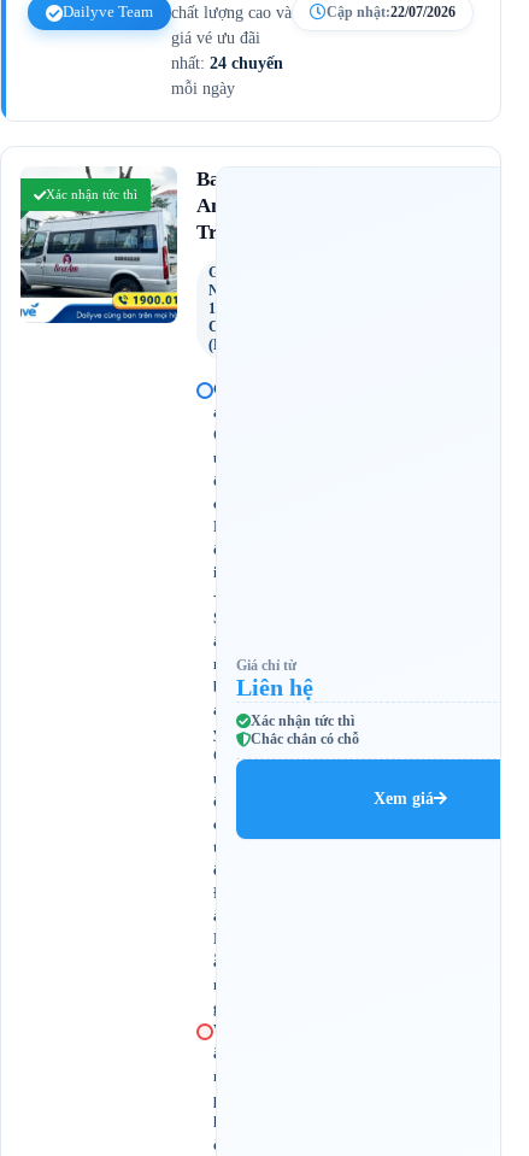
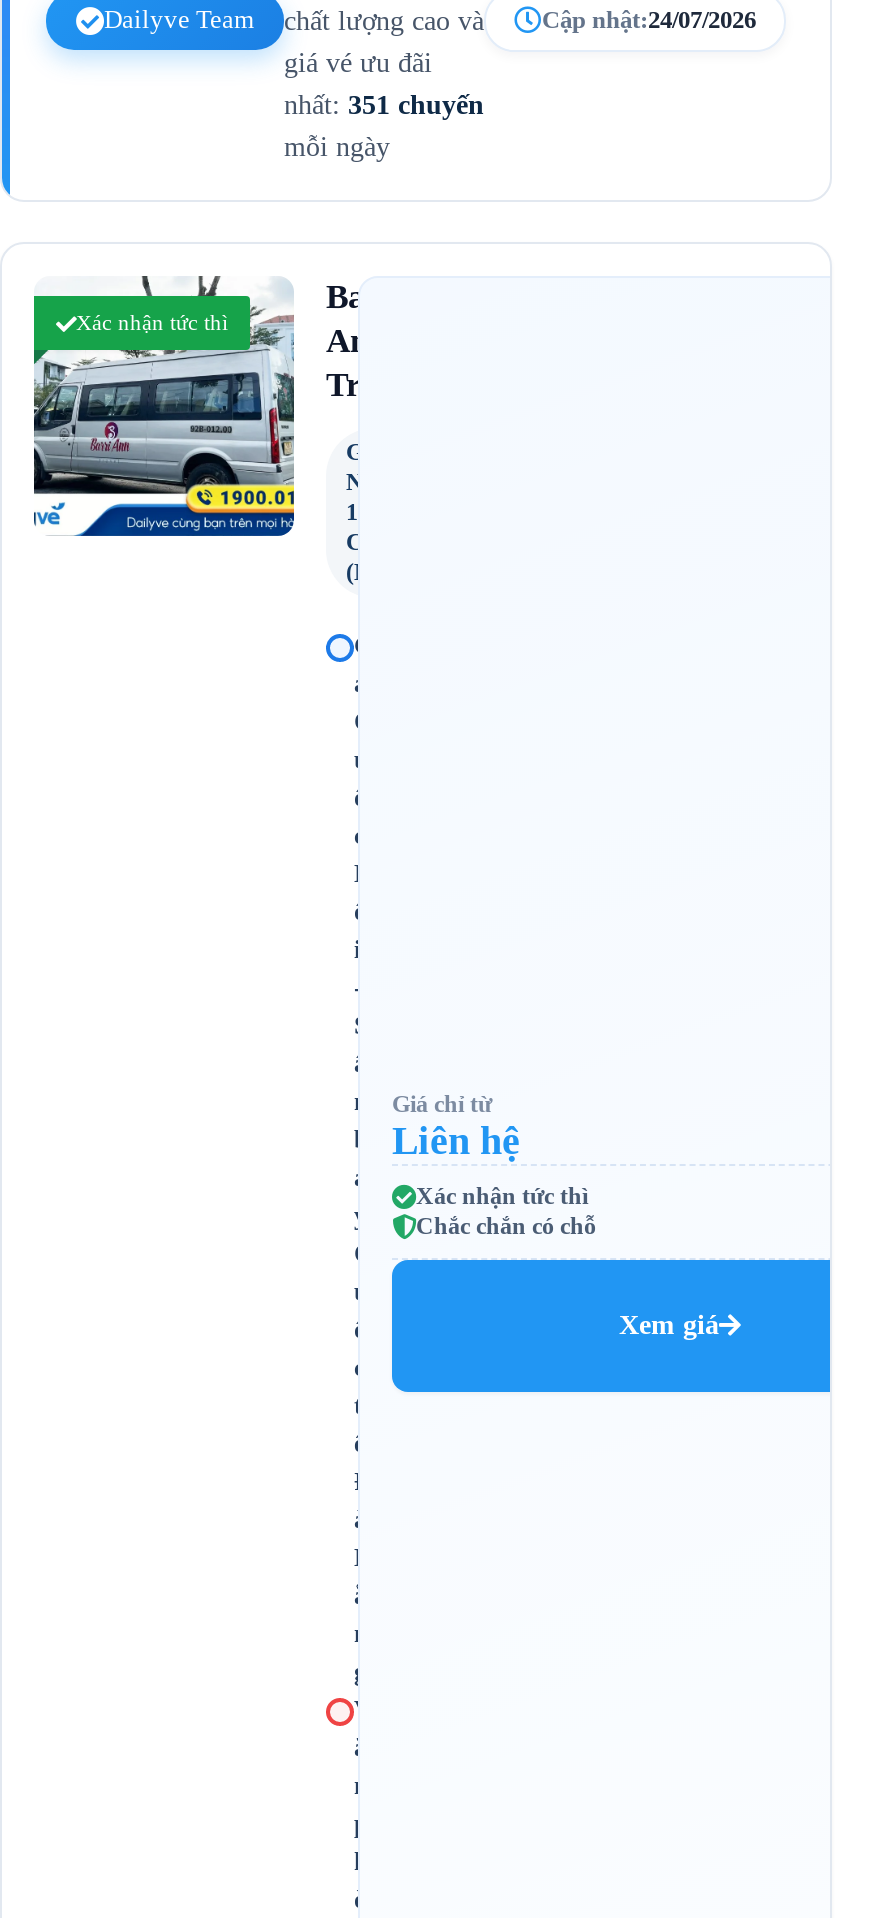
[327,4,455,20] Cập nhật:22/07/2026 -> [542,6,756,34] Cập nhật:24/07/2026
[171,54,283,72] nhất: 24 chuyến -> [284,90,484,120] nhất: 351 chuyến

